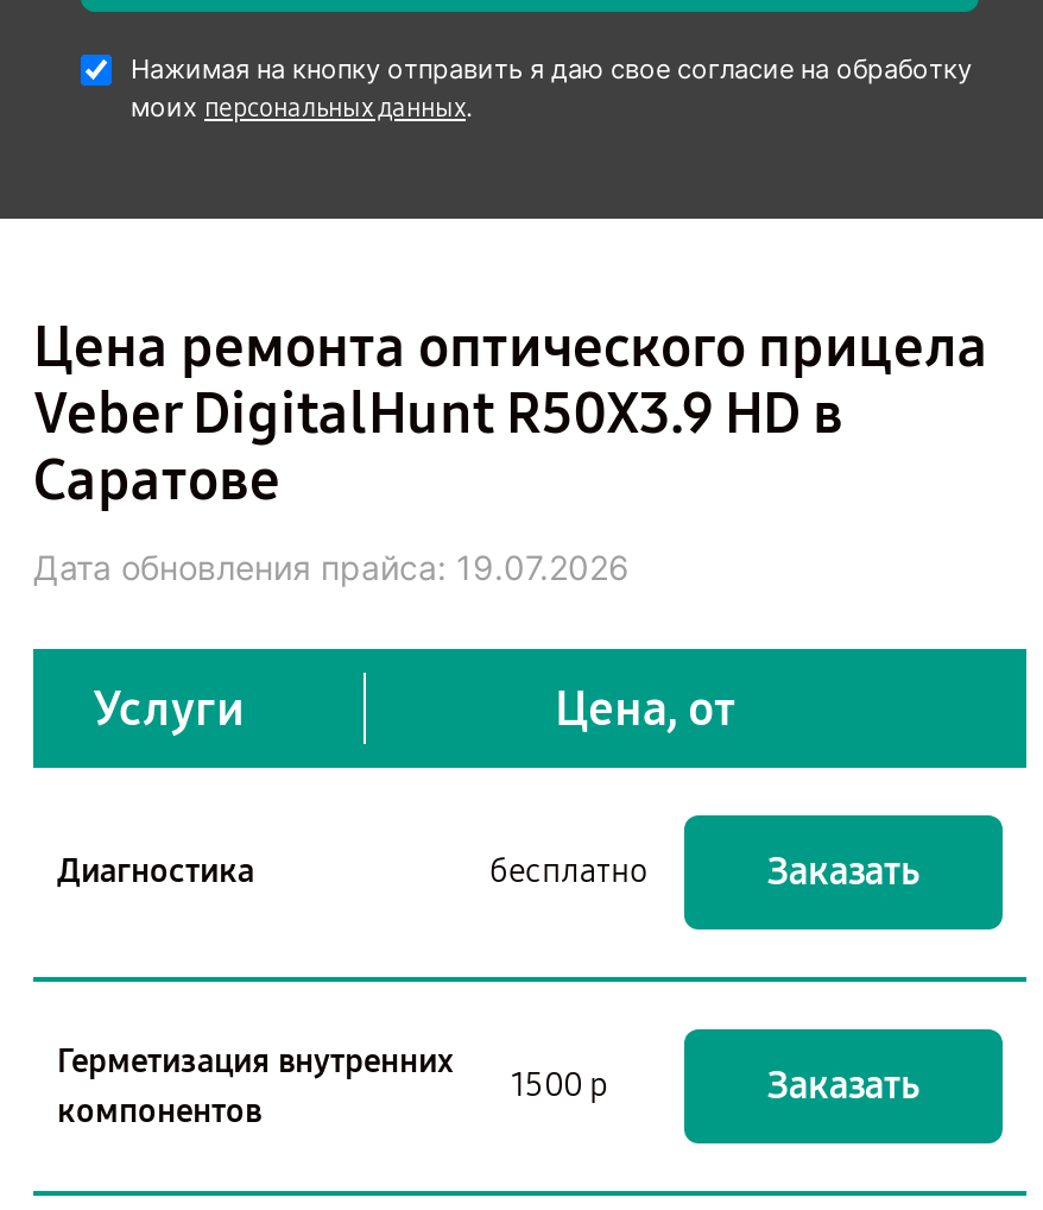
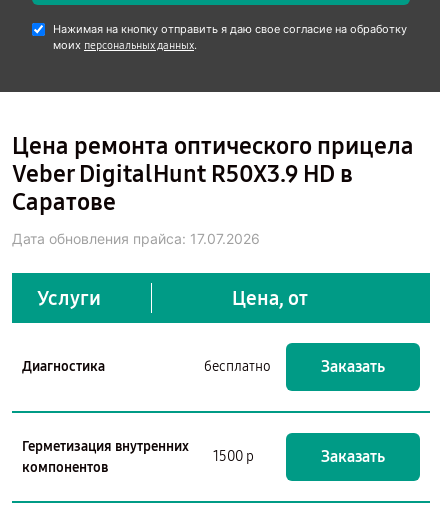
[33,546,630,586] Дата обновления прайса: 19.07.2026 -> [12,229,260,246] Дата обновления прайса: 17.07.2026

